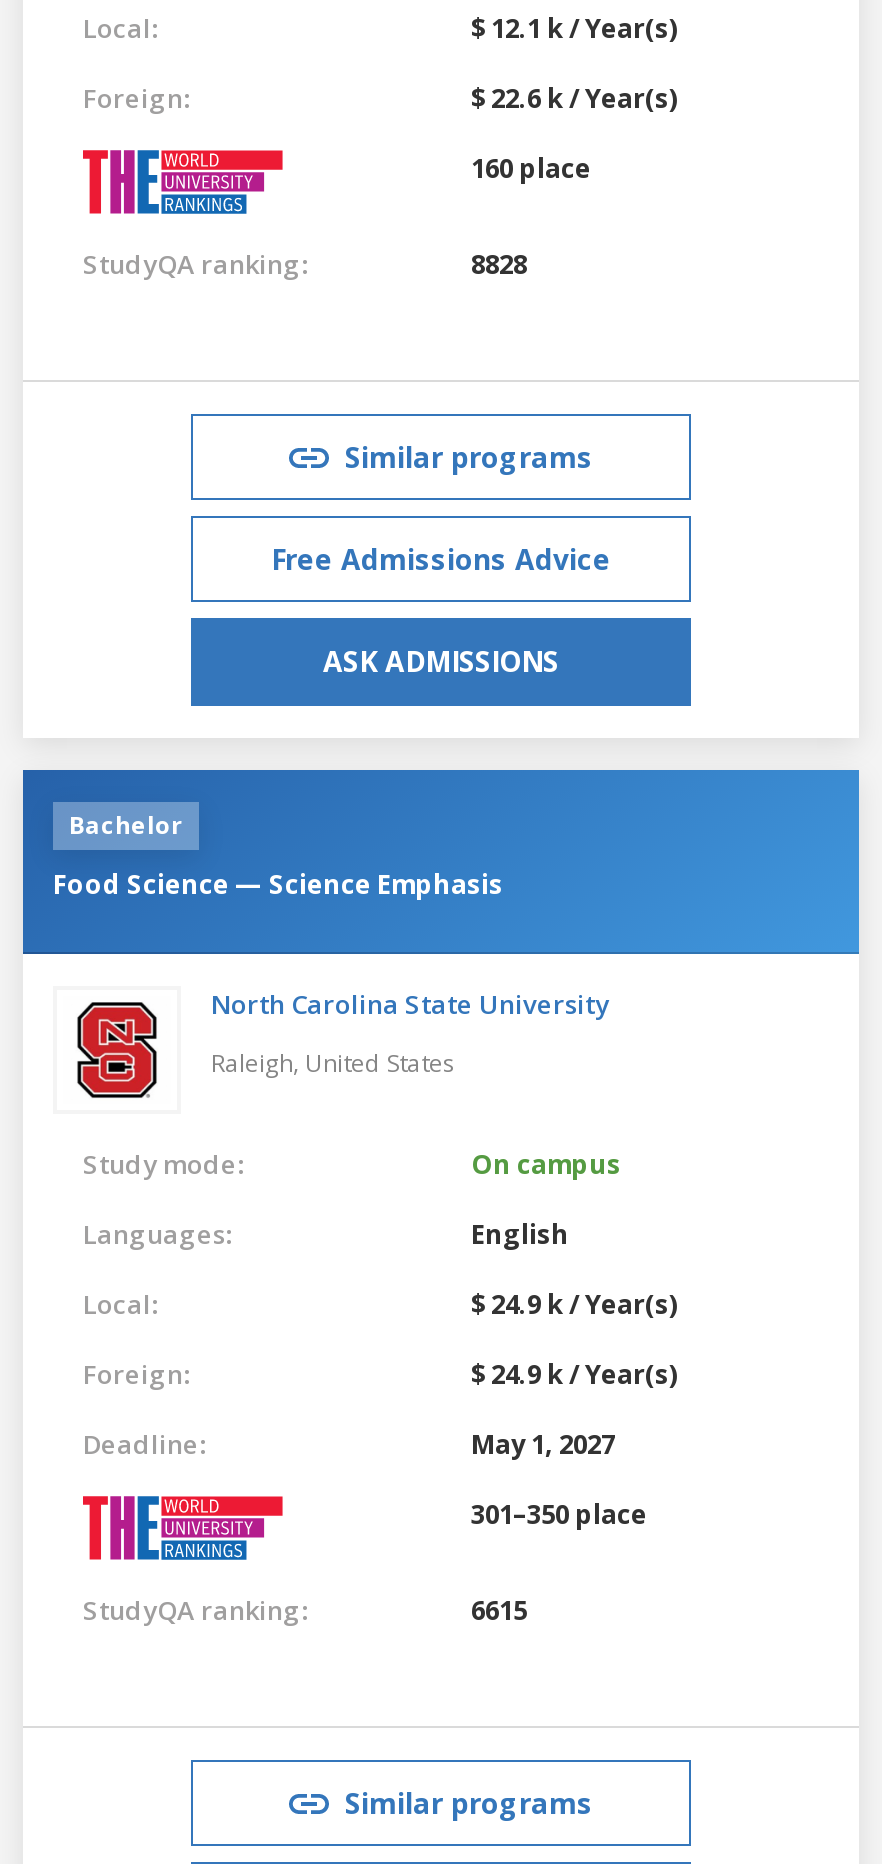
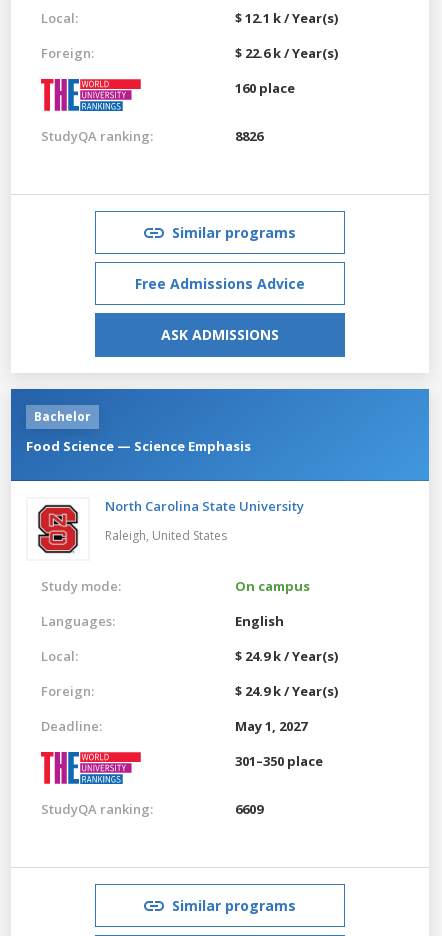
[471,246,527,282] 8828 -> [235,127,263,145] 8826
[471,1592,527,1628] 6615 -> [235,800,263,818] 6609

